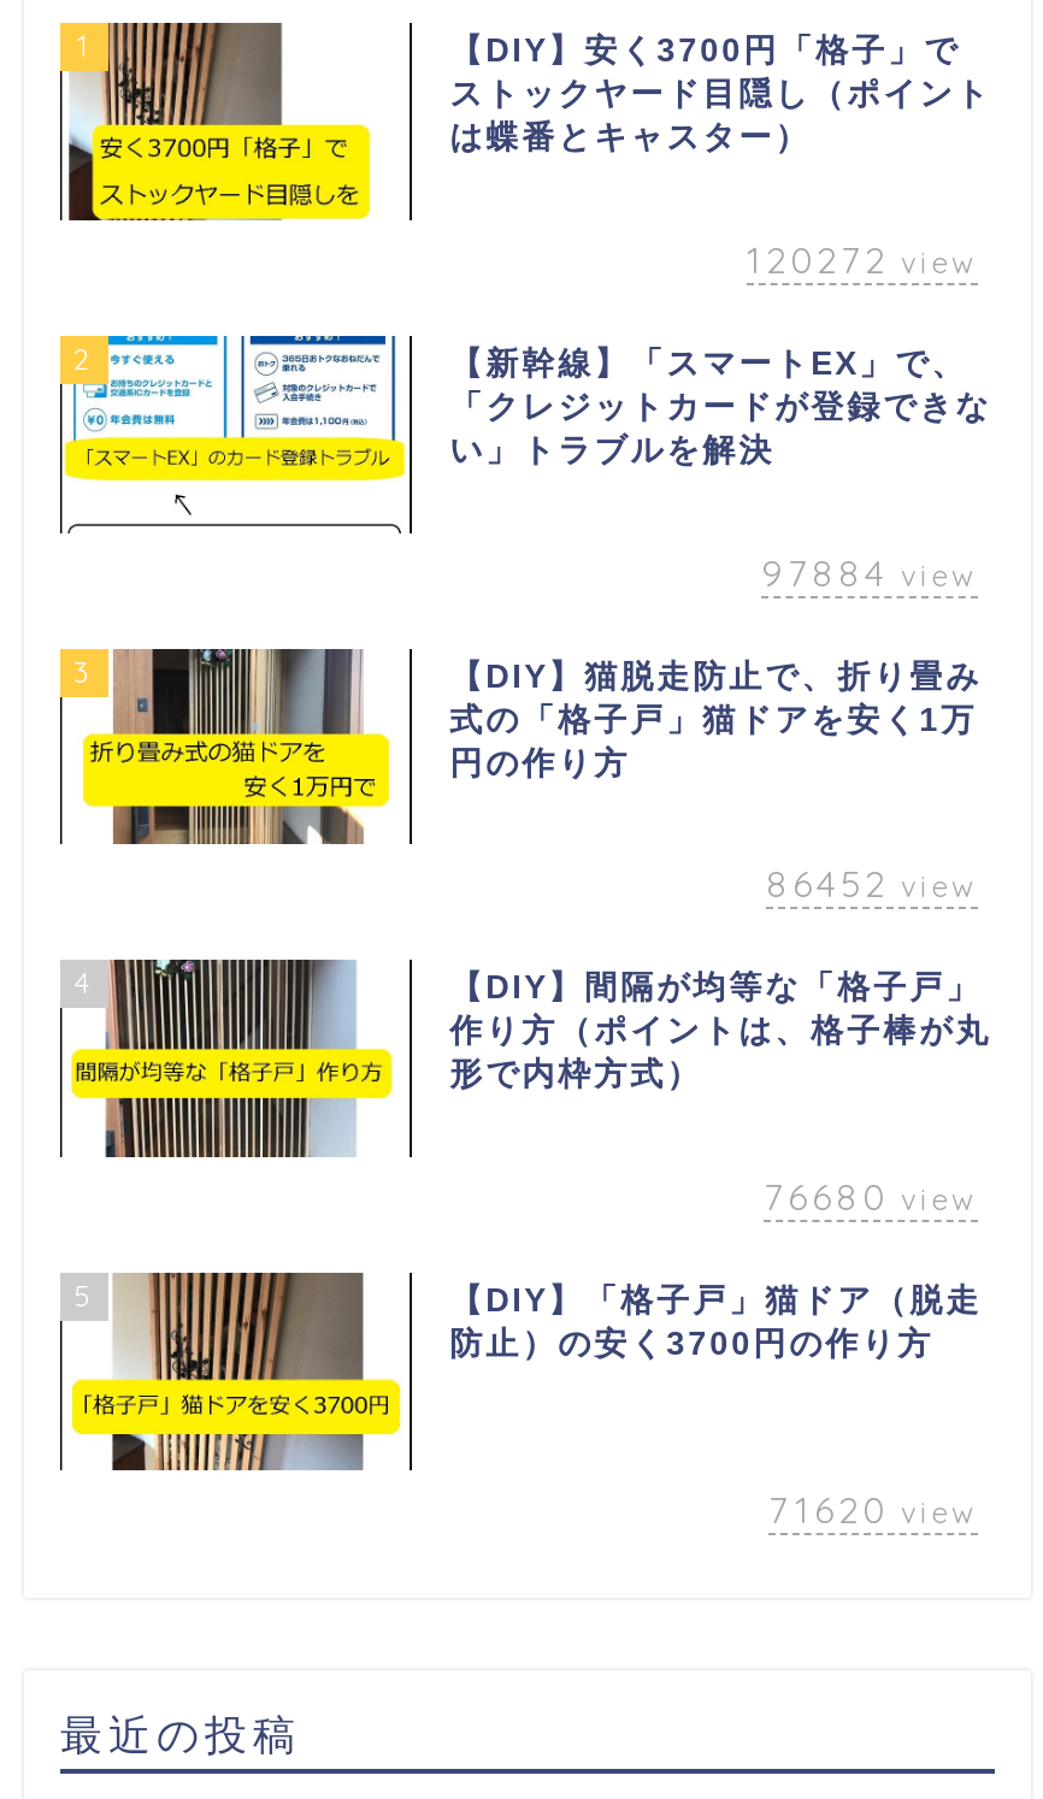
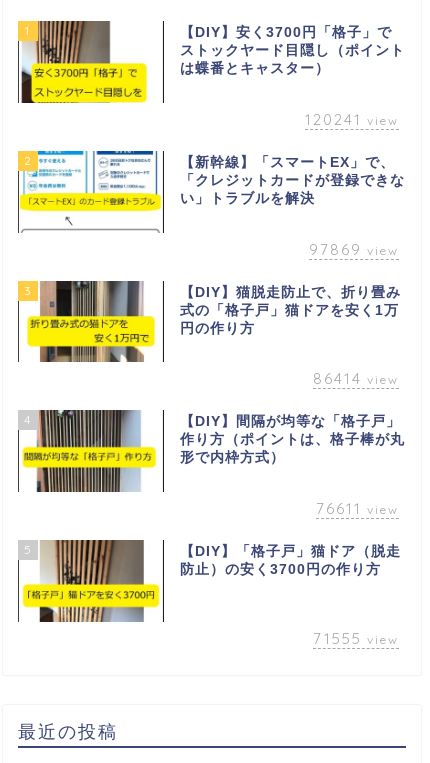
[747,237,978,282] 120272 view -> [305,110,399,129] 120241 view
[761,549,978,595] 97884 view -> [309,240,399,259] 97869 view
[766,862,978,908] 86452 view -> [313,369,399,388] 86414 view
[764,1175,978,1221] 76680 view -> [316,499,399,518] 76611 view
[768,1487,978,1533] 71620 view -> [313,629,399,648] 71555 view

